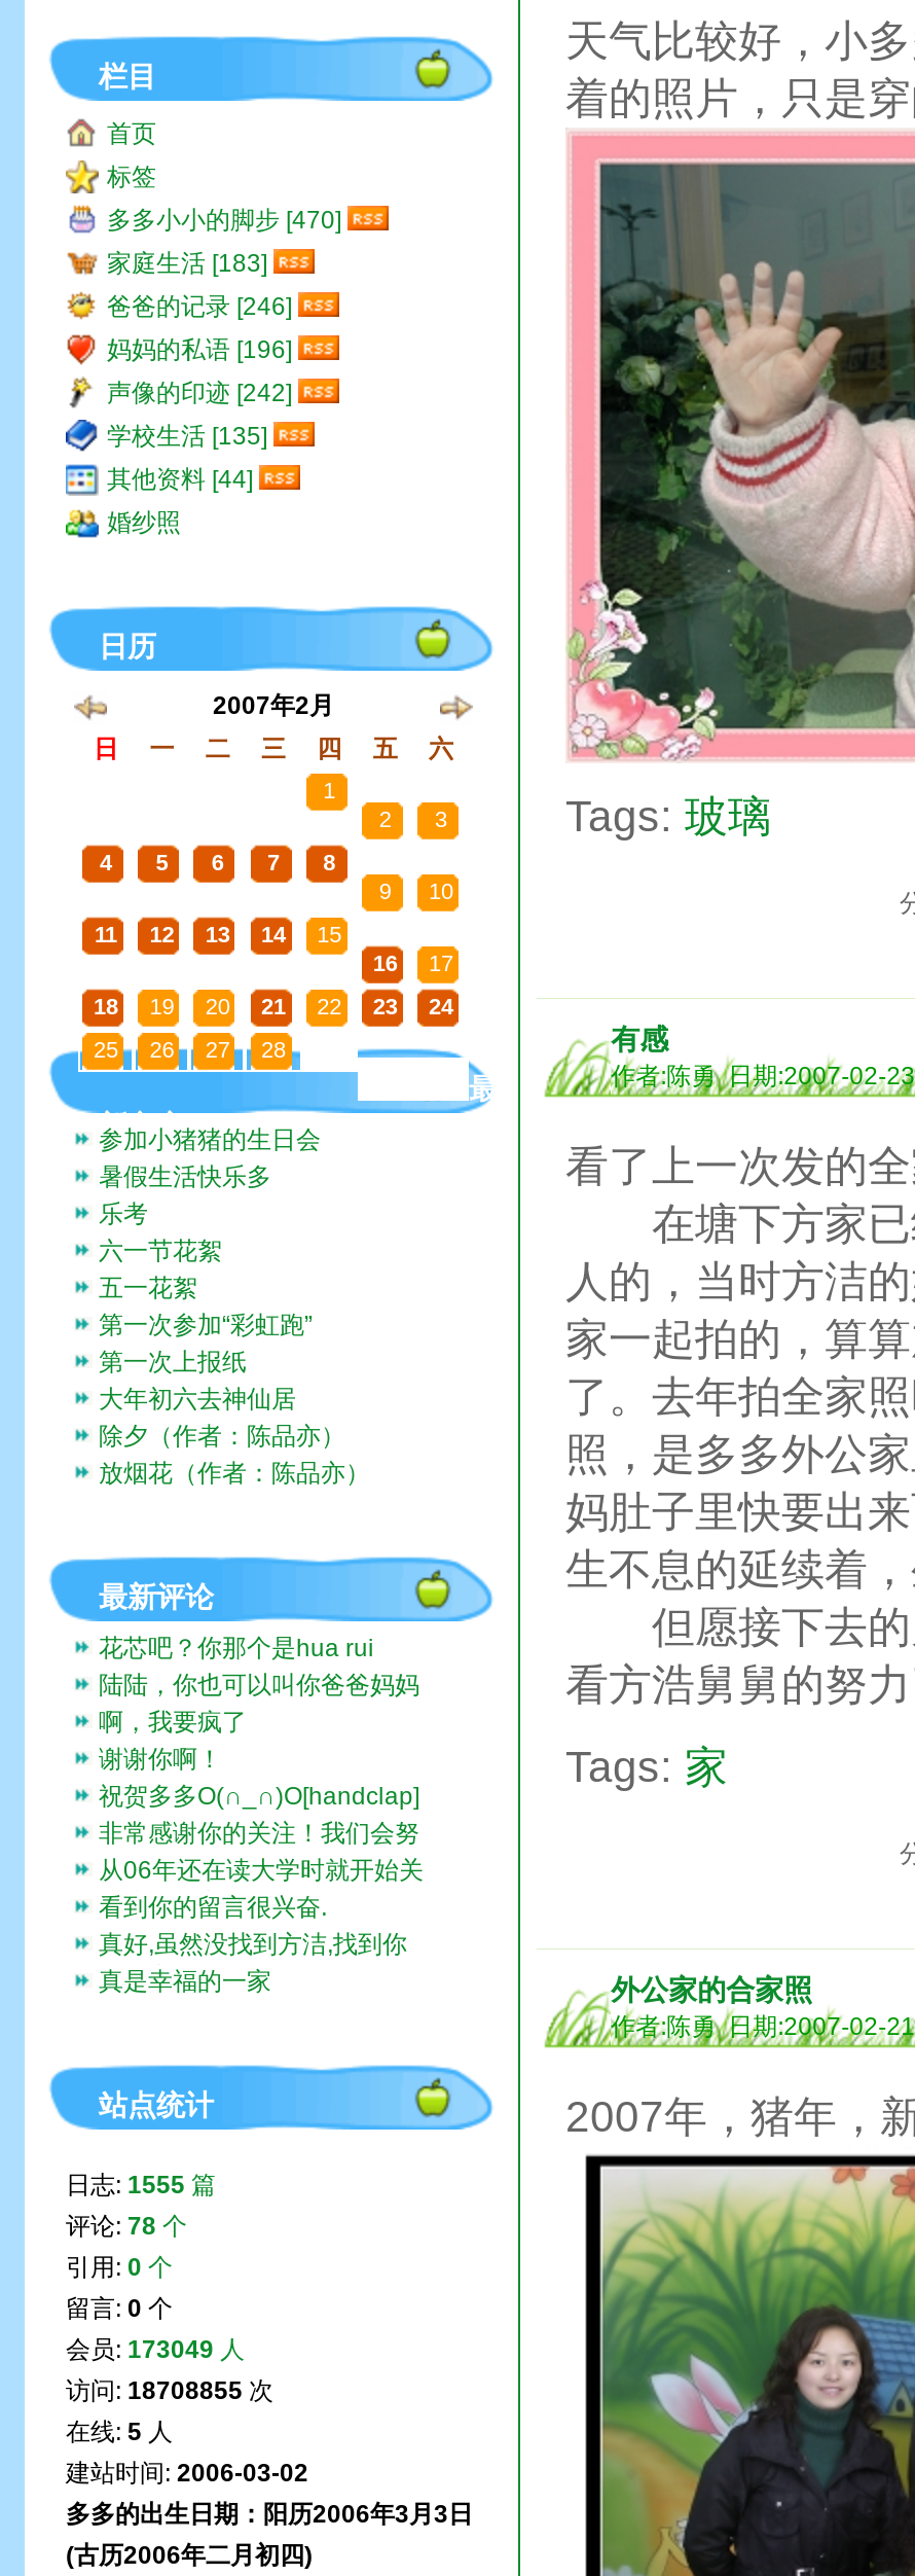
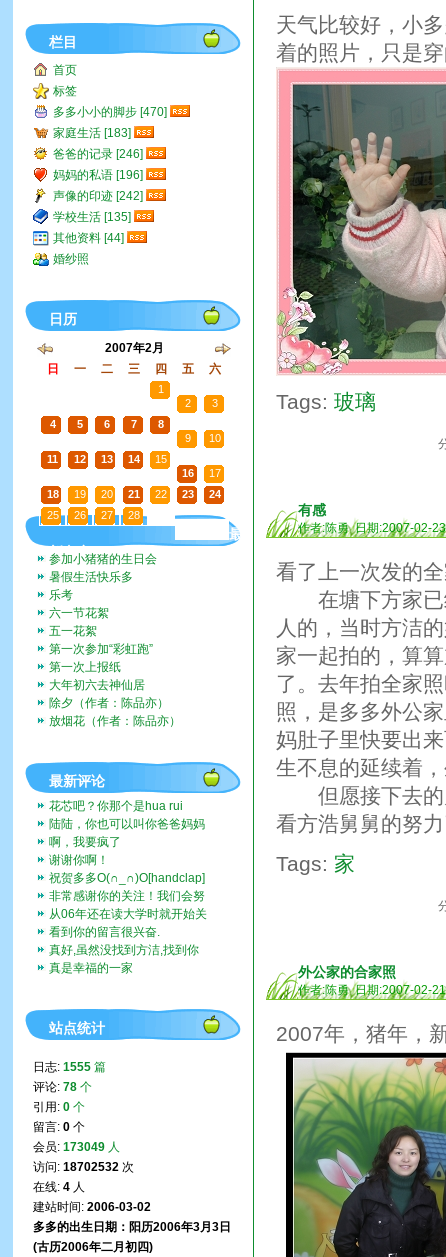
[66,2376,273,2405] 访问: 18708855次 -> [33,1160,134,1174] 访问: 18702532次
[66,2418,173,2446] 在线: 5人 -> [33,1180,85,1194] 在线: 4人

